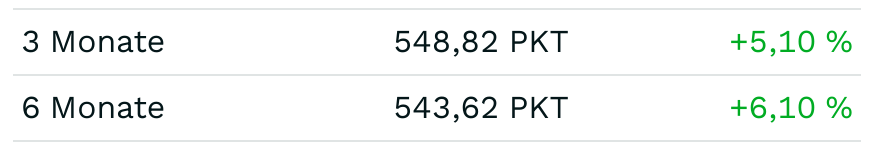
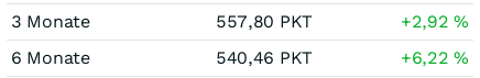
[393,22,569,60] 548,82 PKT -> [216,11,313,32] 557,80 PKT
[729,22,853,60] +5,10% -> [401,11,469,32] +2,92%
[393,88,569,126] 543,62 PKT -> [216,47,313,68] 540,46 PKT
[729,88,853,126] +6,10% -> [401,47,469,68] +6,22%

